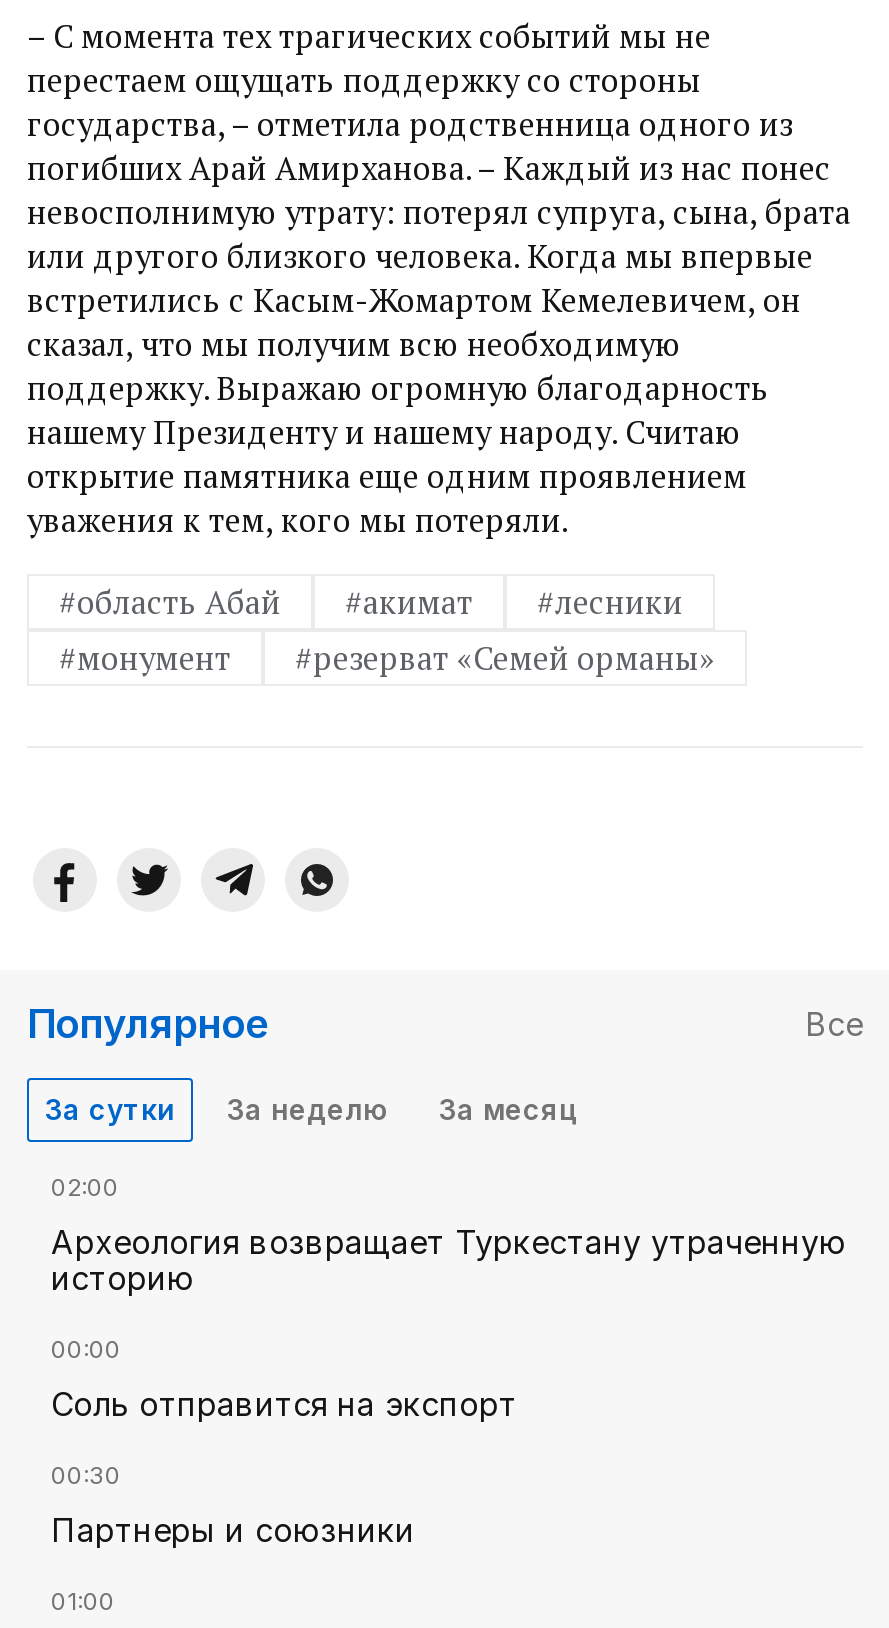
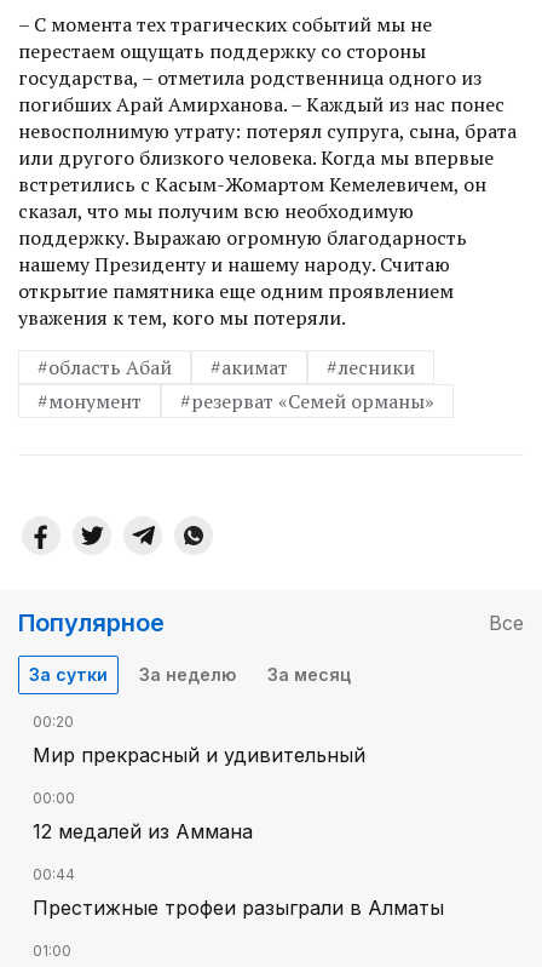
[51,1172,119,1202] 02:00 -> [33,712,74,731] 00:20
[51,1222,847,1298] Археология возвращает Туркестану утраченную | историю -> [33,743,365,767] Мир прекрасный и удивительный
[51,1384,517,1424] Соль отправится на экспорт -> [33,819,253,843] 12 медалей из Аммана
[51,1460,121,1490] 00:30 -> [33,865,75,883] 00:44
[51,1510,415,1550] Партнеры и союзники -> [33,895,444,920] Престижные трофеи разыграли в Алматы

